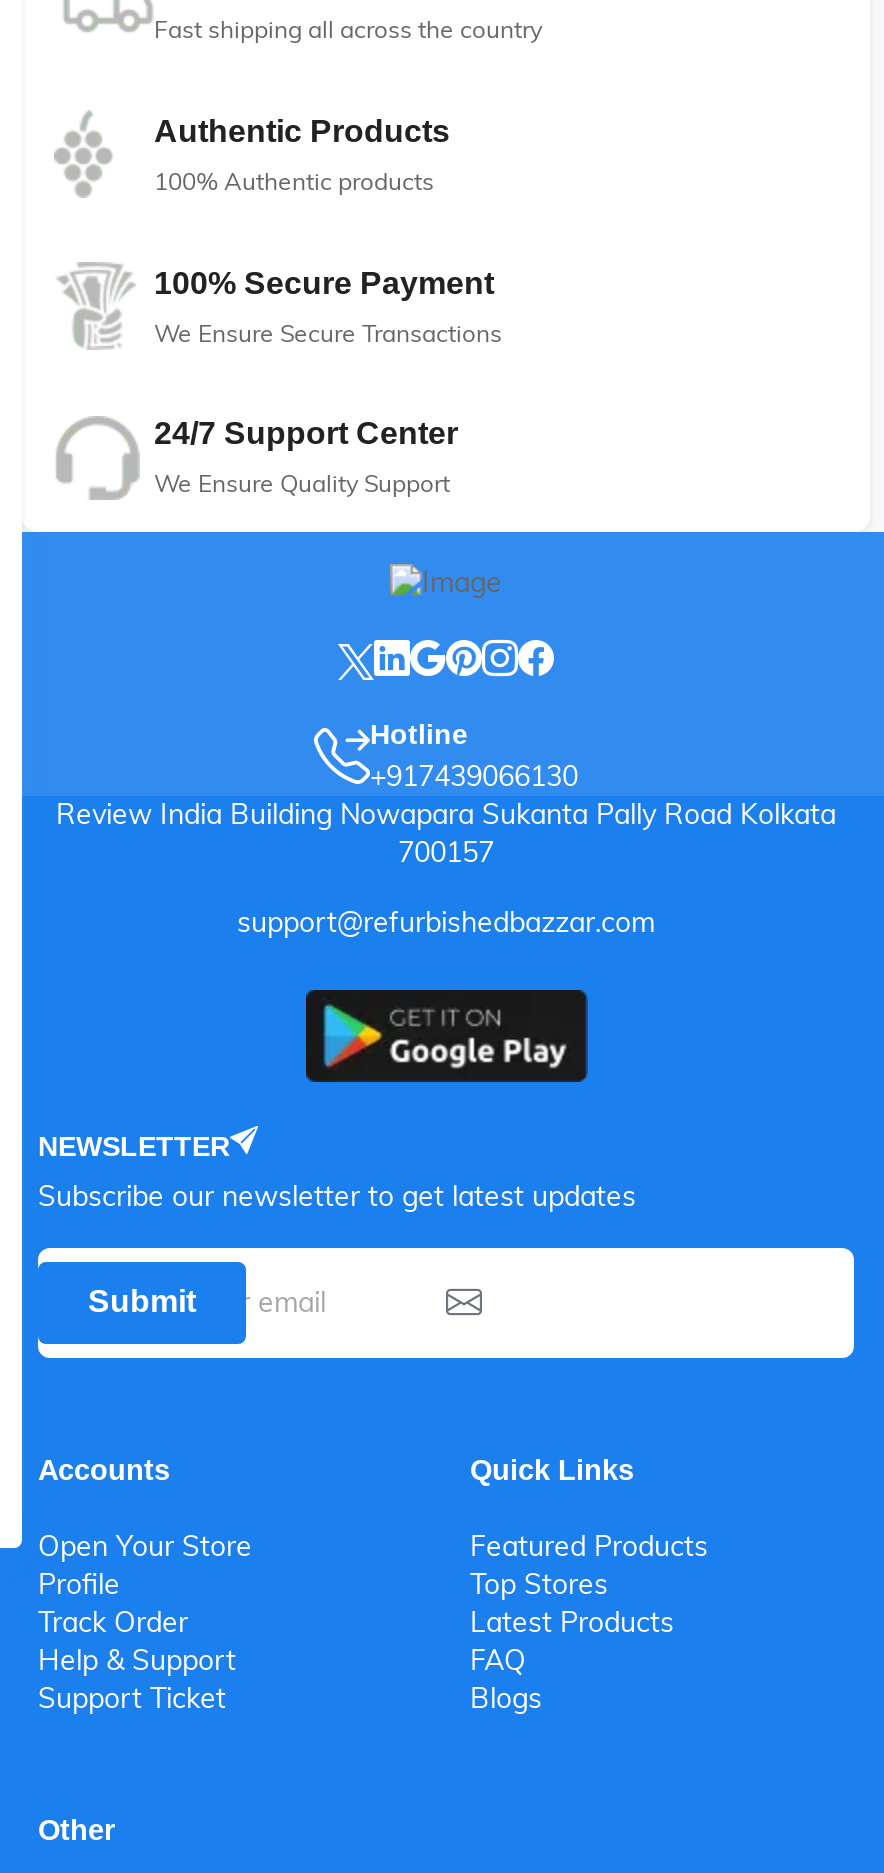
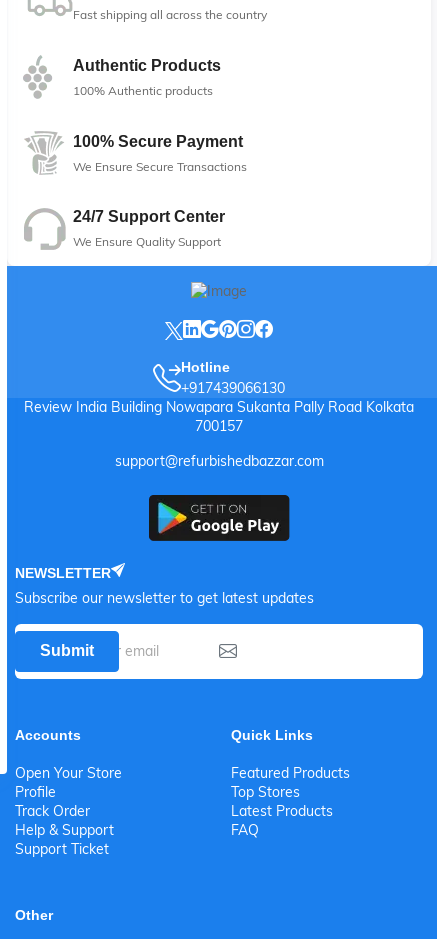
[470,1680,542,1716] Blogs -> none

